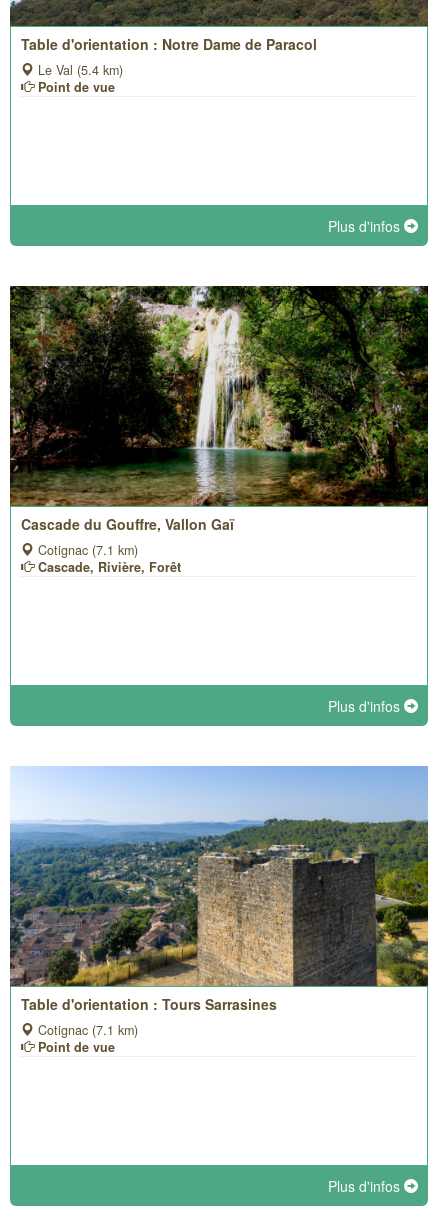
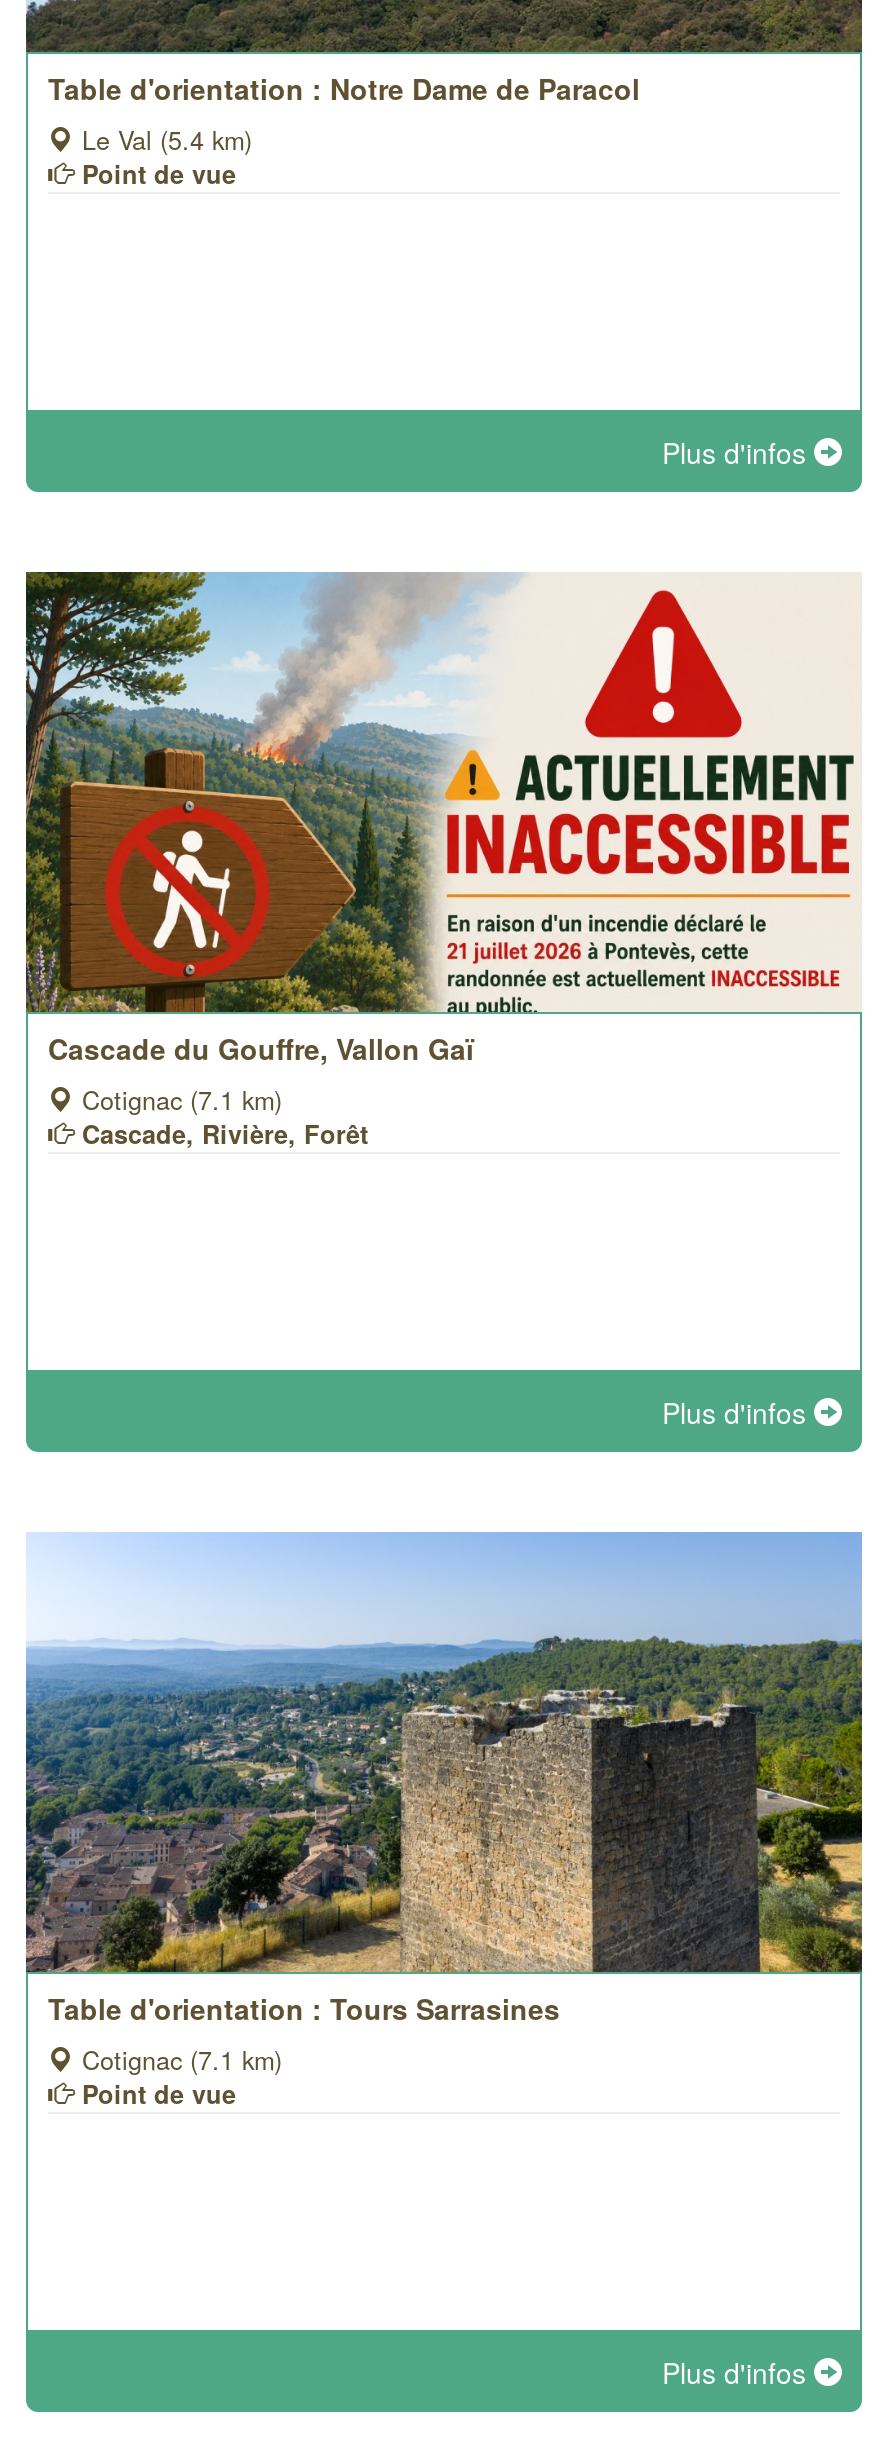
[9,285,429,507] [image] -> [24,572,862,1014] [image]

